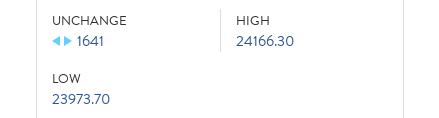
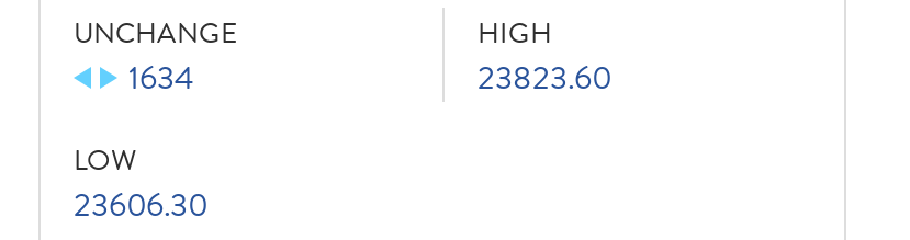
[77,30,104,52] 1641 -> [128,55,194,103] 1634
[236,30,294,52] 24166.30 -> [478,55,611,103] 23823.60
[52,88,110,110] 23973.70 -> [74,182,207,230] 23606.30

